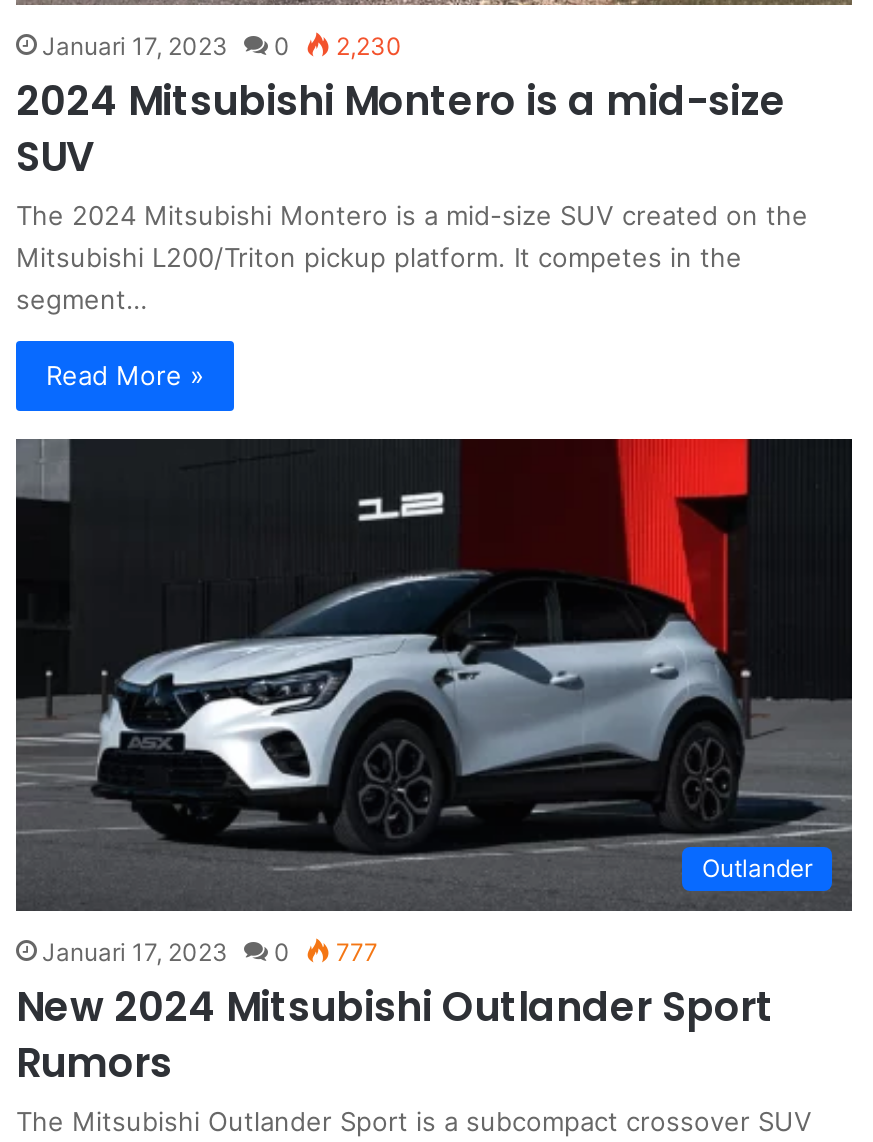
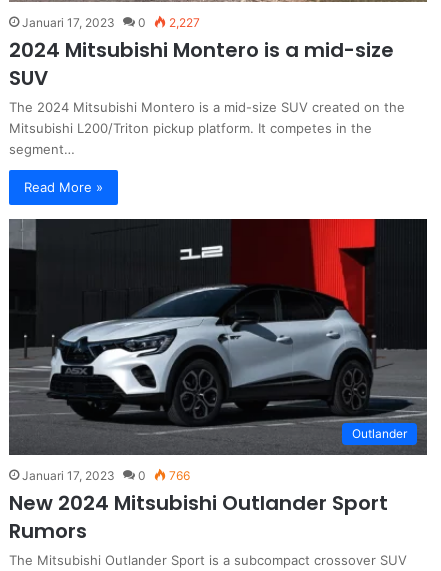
[42,30,402,60] Januari 17, 2023 0 2,230 -> [22,15,200,30] Januari 17, 2023 0 2,227
[42,936,378,966] Januari 17, 2023 0 777 -> [22,468,190,483] Januari 17, 2023 0 766

